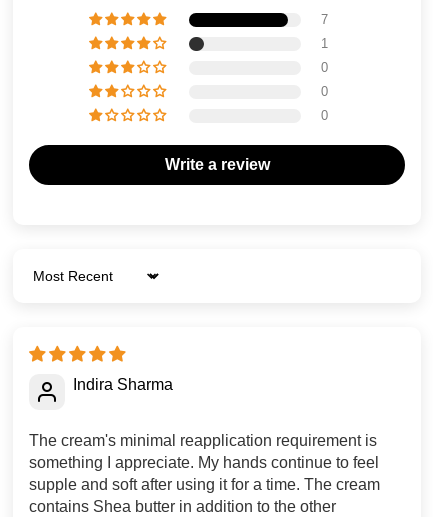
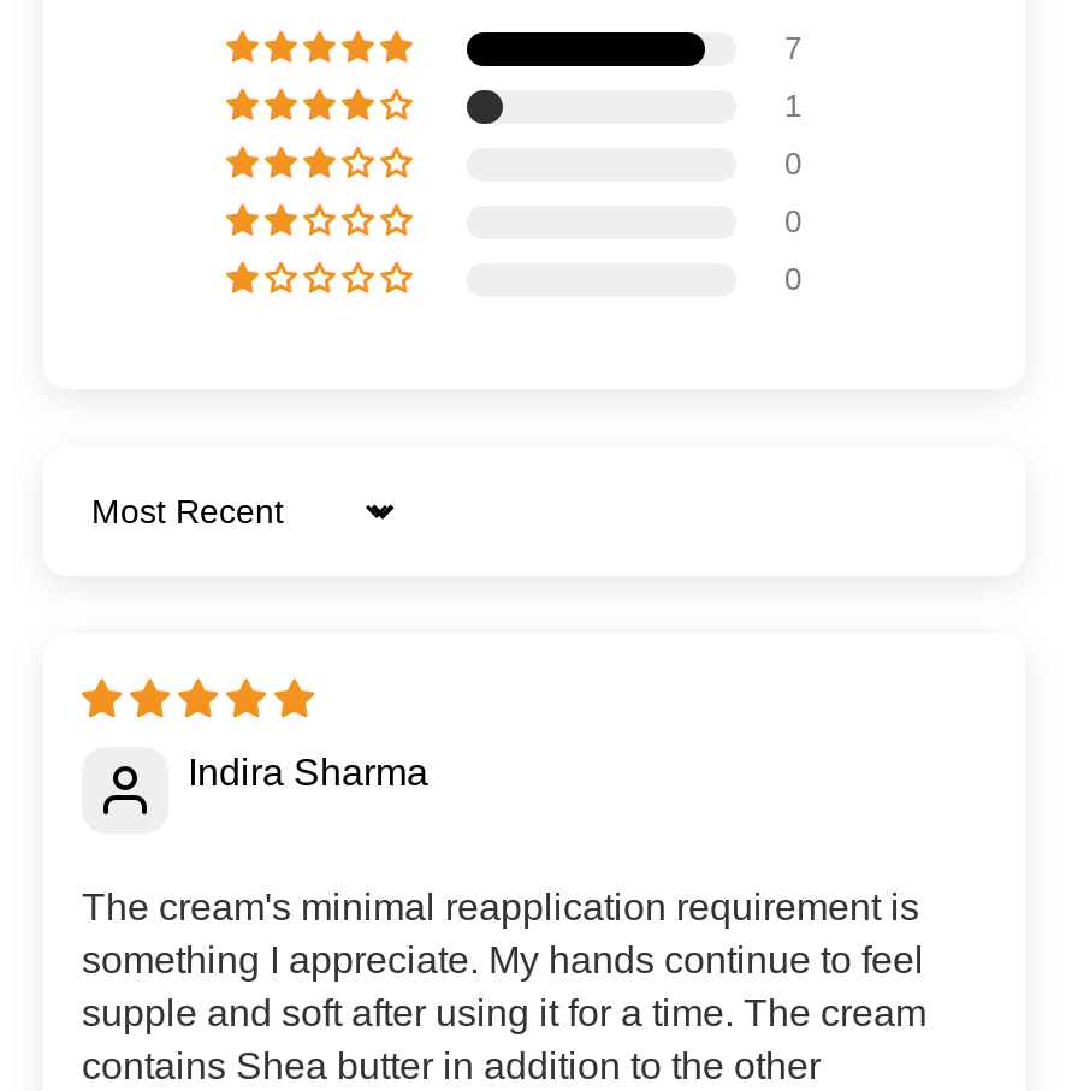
[164,156,269,173] Write a review -> none

